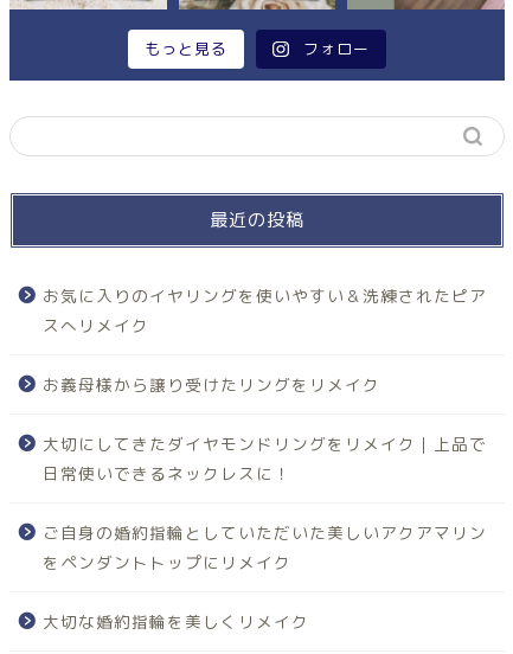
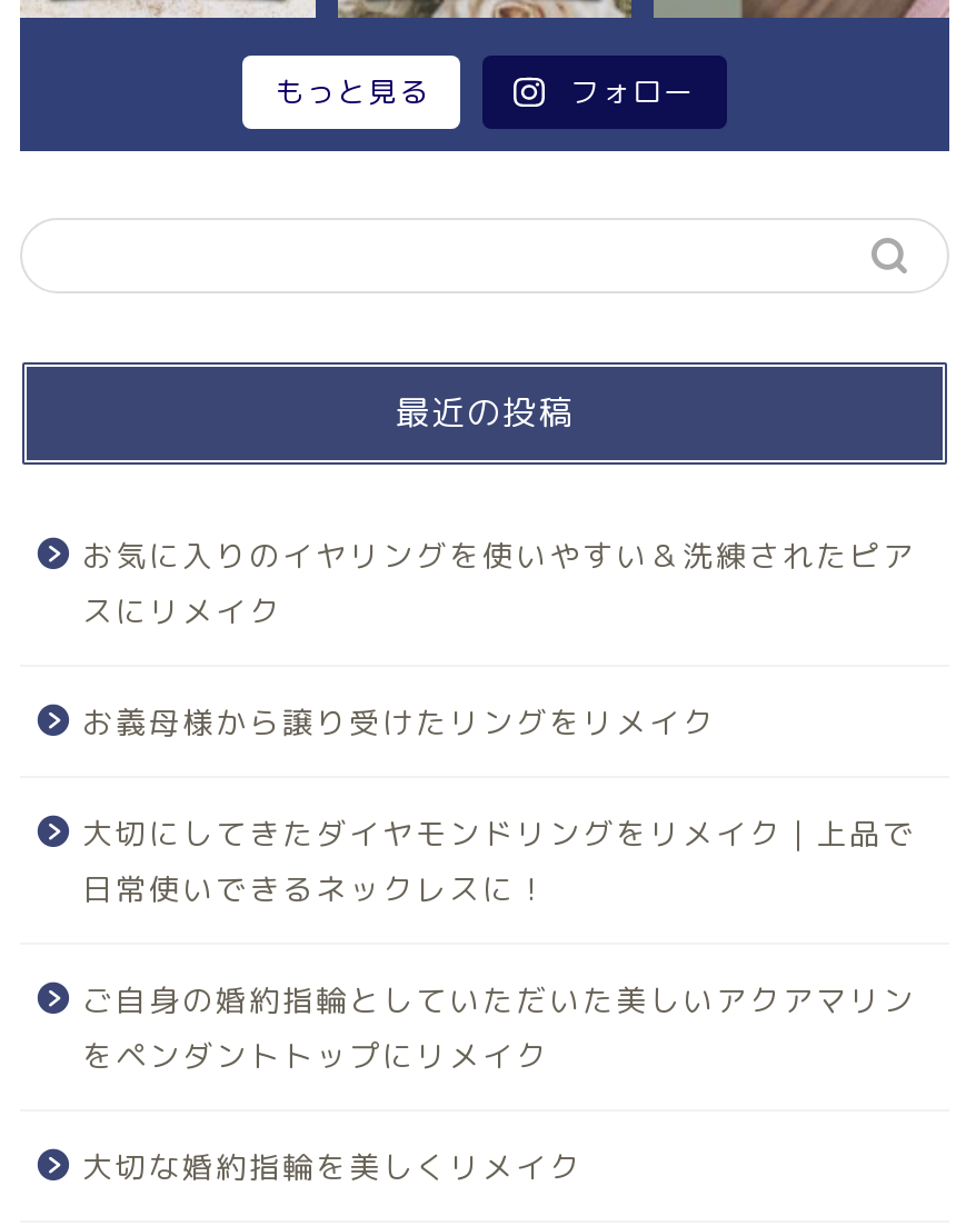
[43,313,149,336] スへリメイク -> [82,588,282,630] スにリメイク

